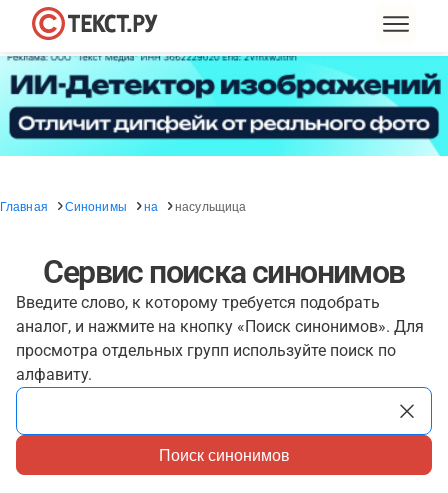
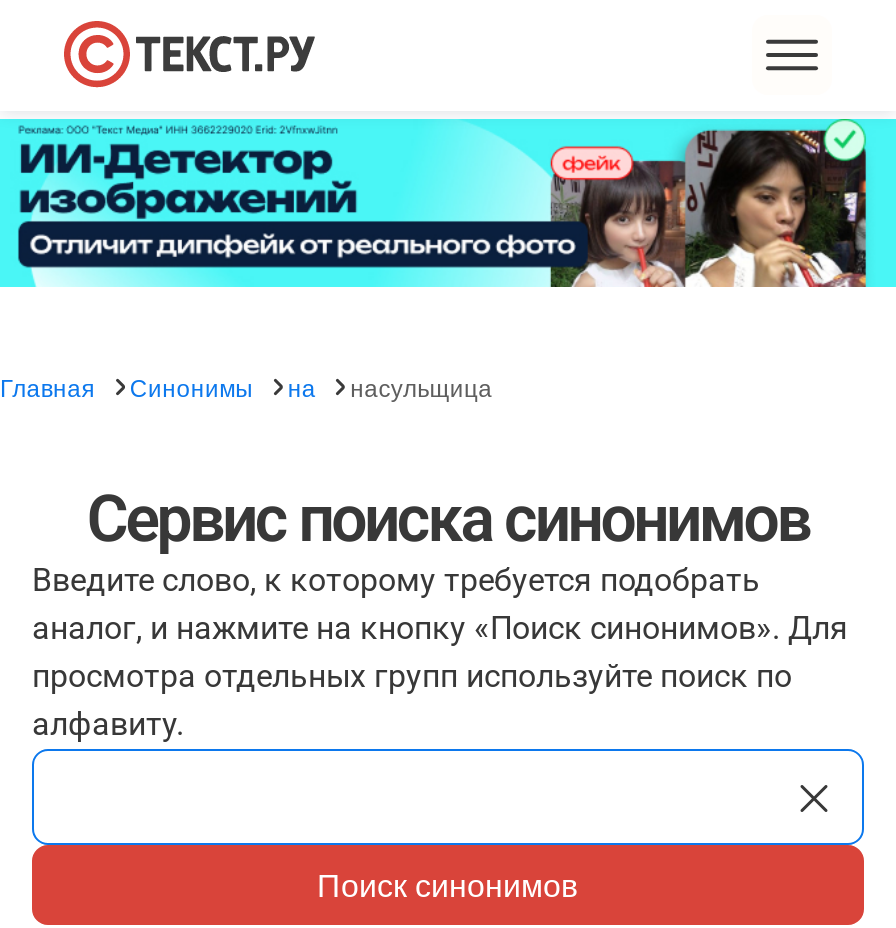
[3,55,442,157] [image] -> [6,119,878,289] [image]

